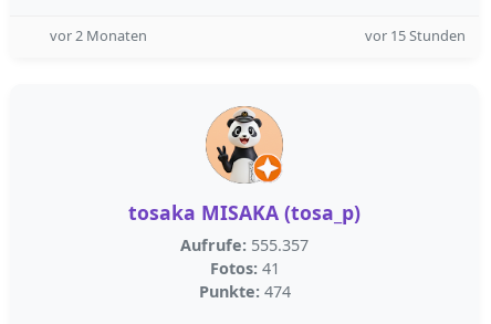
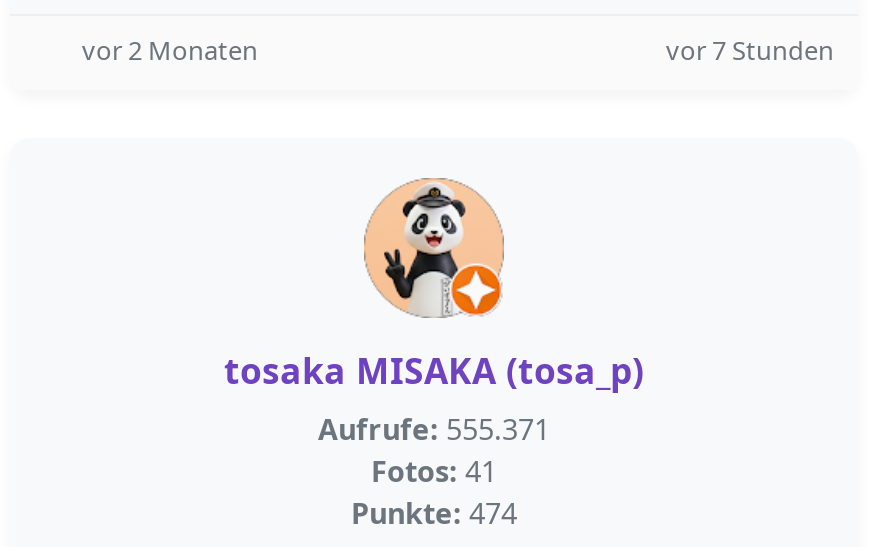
[365,25,466,45] vor 15 Stunden -> [666,32,834,68] vor 7 Stunden
[180,234,309,255] Aufrufe: 555.357 -> [318,410,550,448] Aufrufe: 555.371

